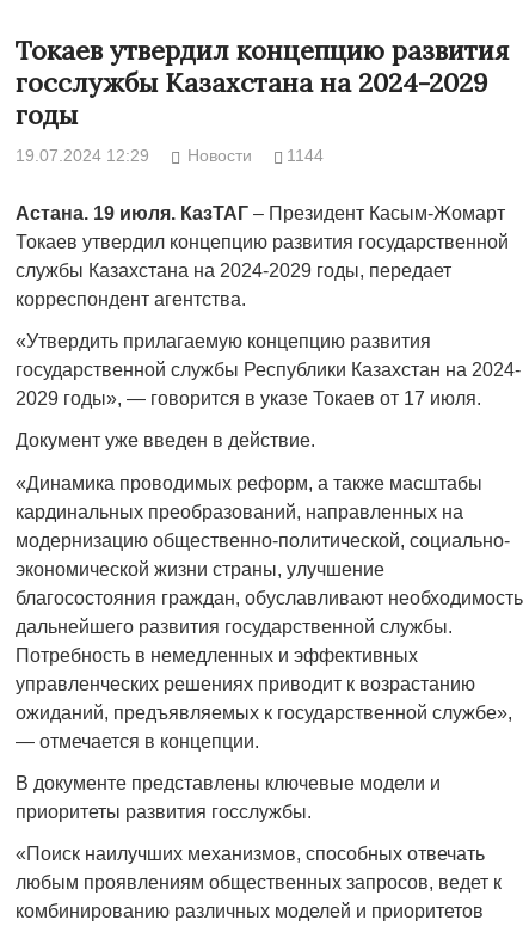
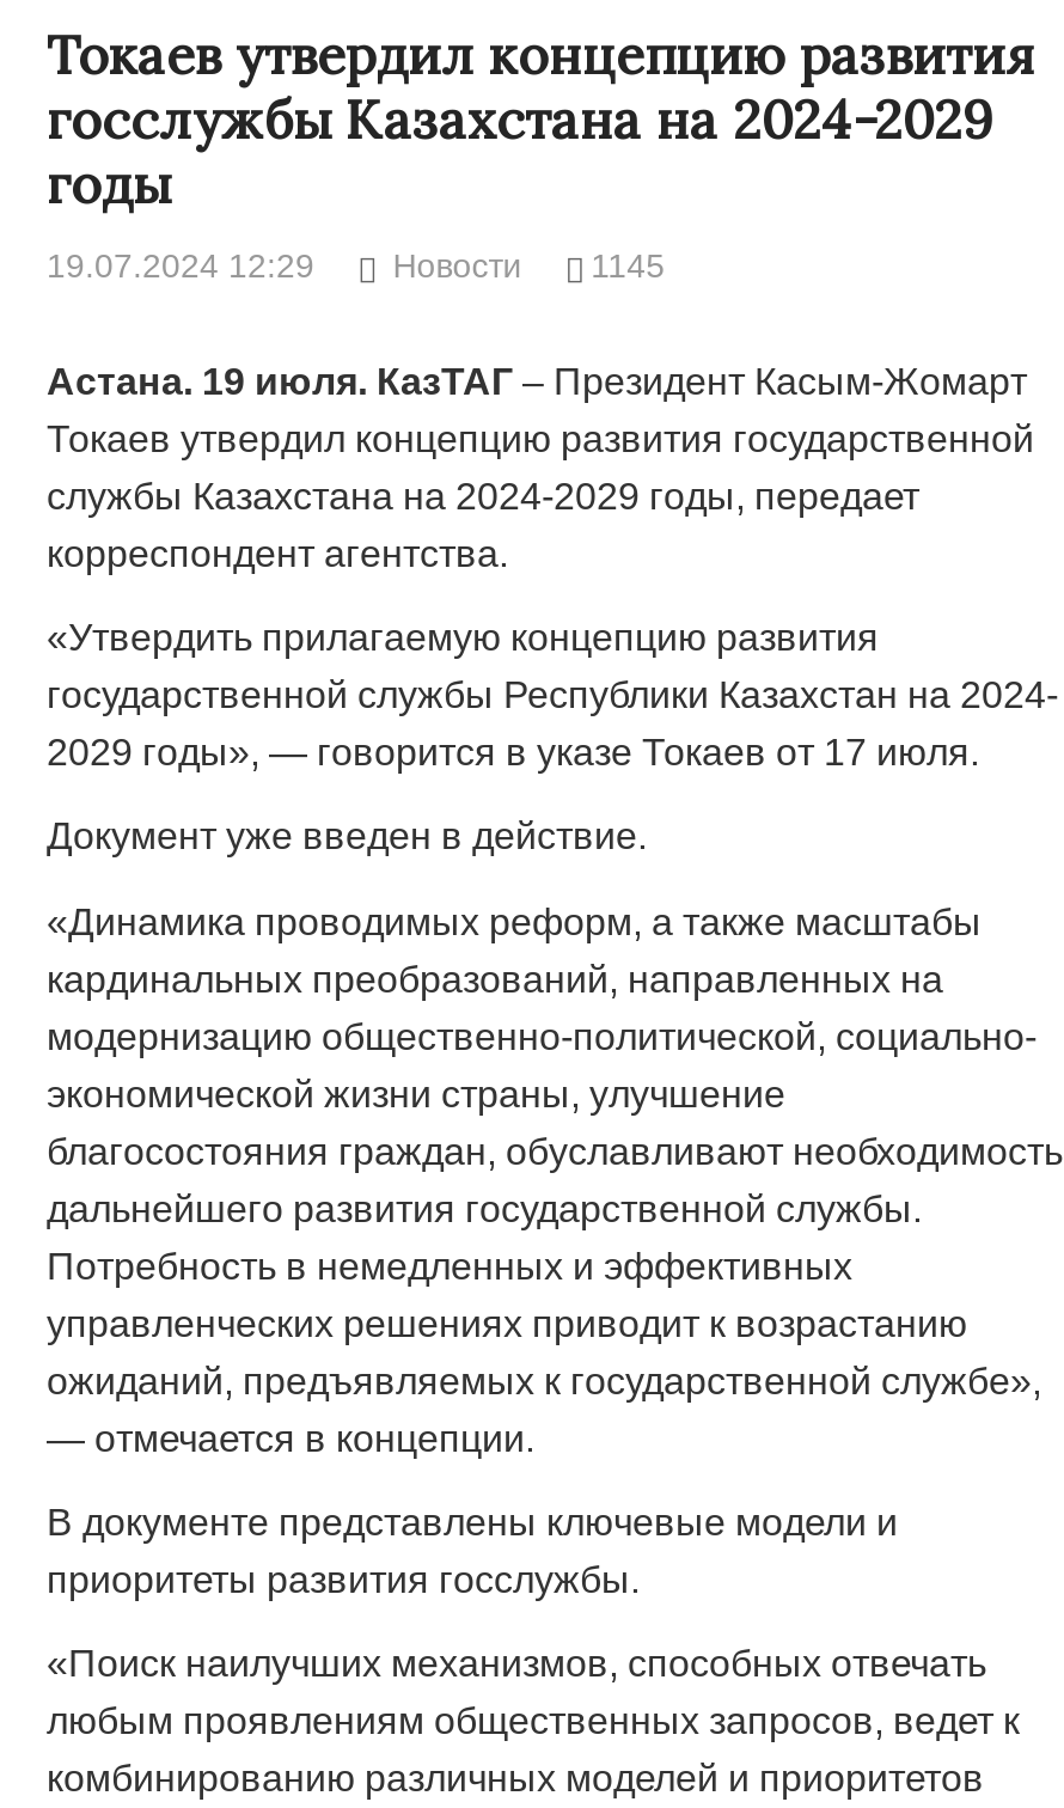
[188,146,324,165] Новости 1144 -> [393,246,665,285] Новости 1145

